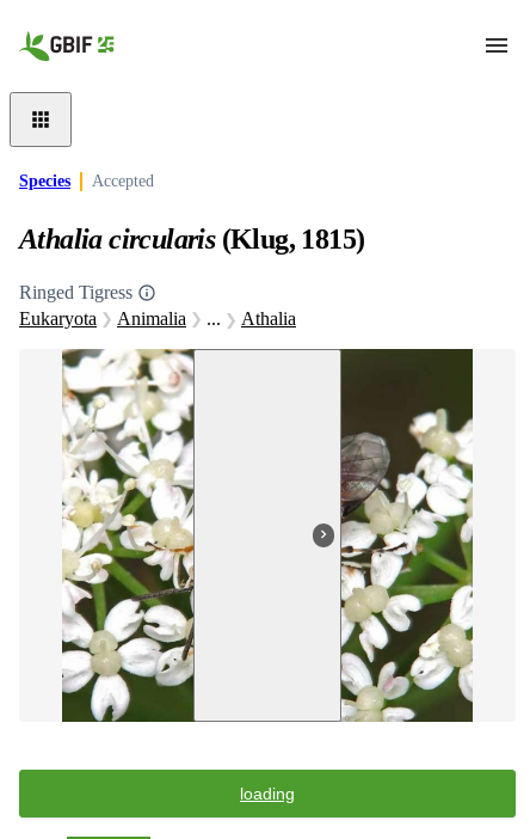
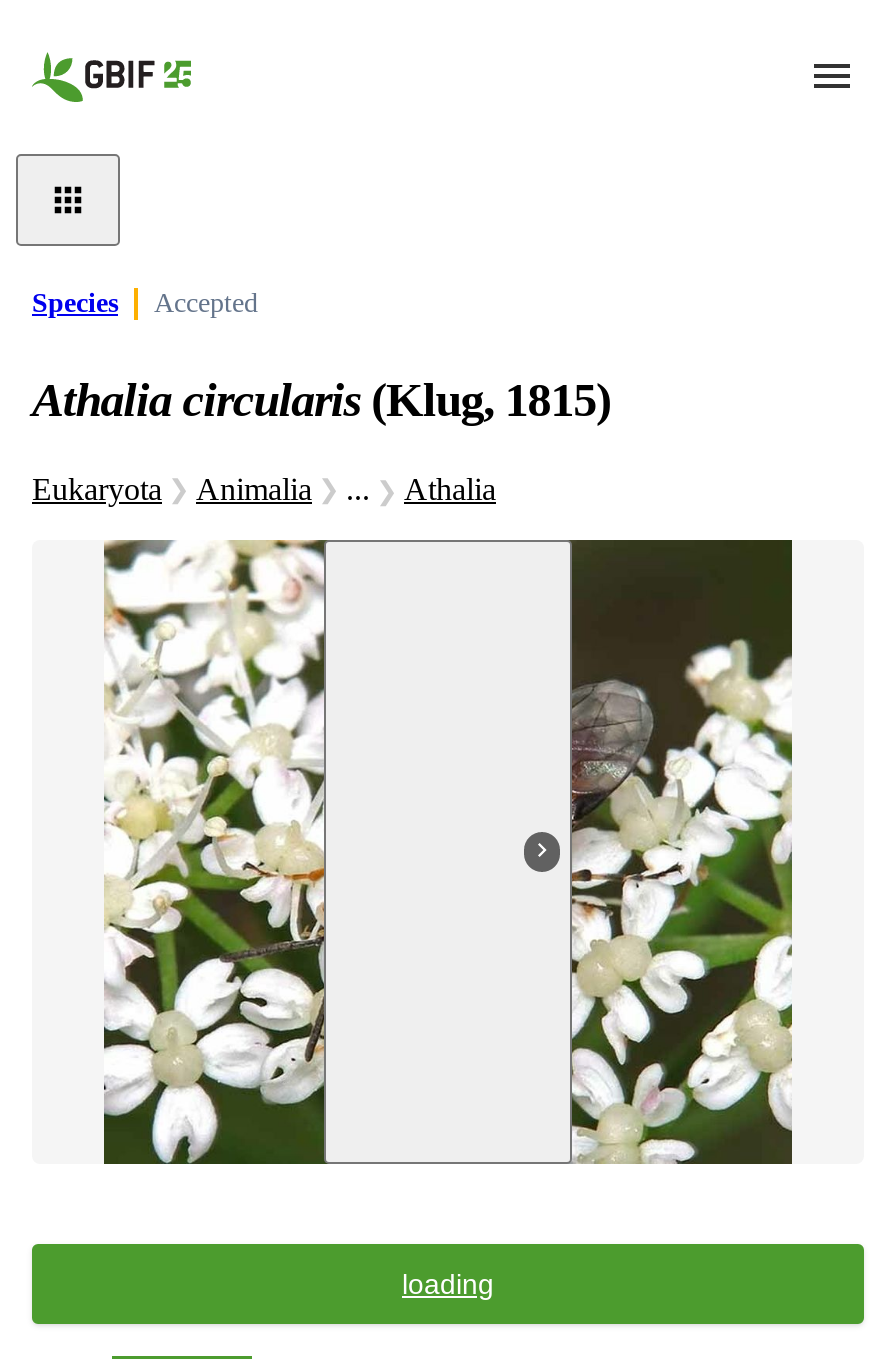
[19,282,132,302] Ringed Tigress -> none

